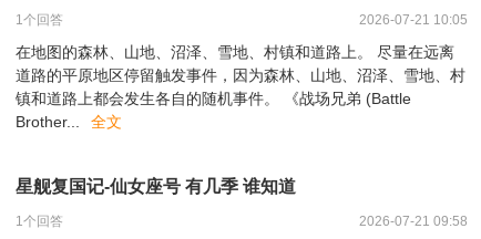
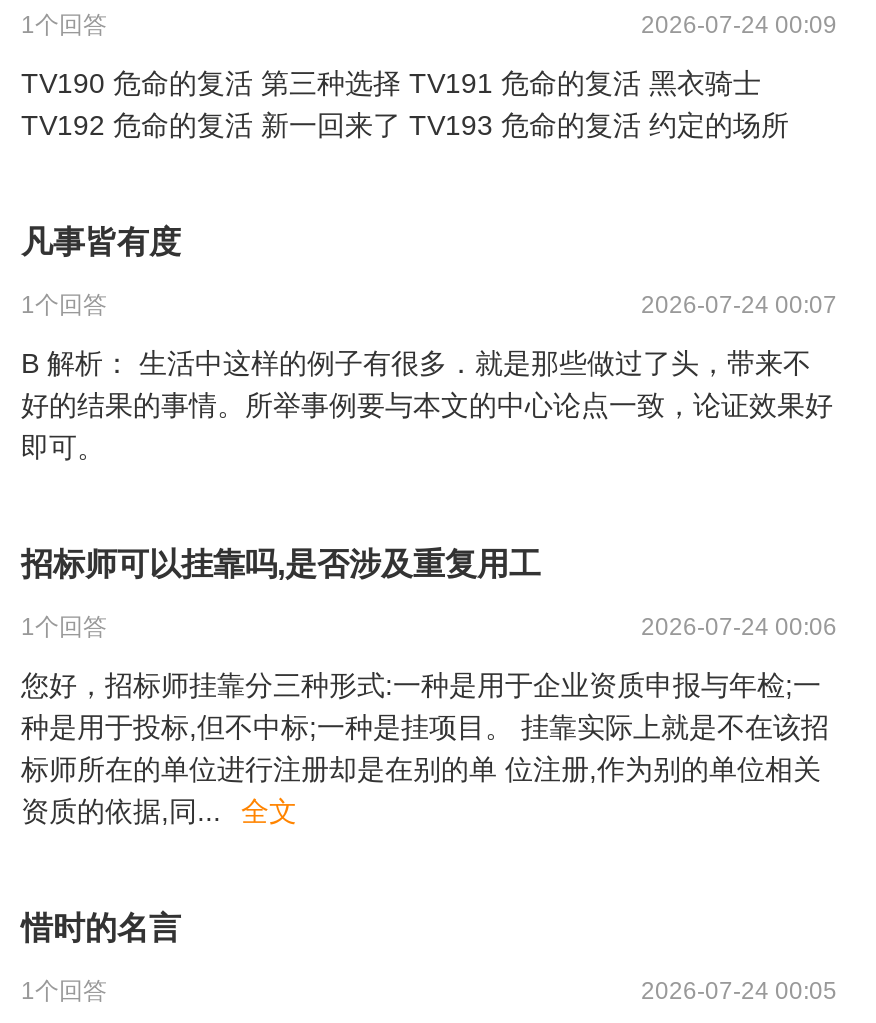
[16,12,468,131] 2026-07-21 10:05 | 在地图的森林、山地、沼泽、雪地、村镇和道路上。 尽量在远离 | 道路的平原地区停留触发事件，因为森林、山地、沼泽、雪地、村 | 镇和道路上都会发生各自的随机事件。 《战场兄弟 (Battle | Brother... -> [21,11,837,827] 2026-07-24 00:09 | TV190 危命的复活 第三种选择 TV191 危命的复活 黑衣骑士 | TV192 危命的复活 新一回来了 TV193 危命的复活 约定的场所 | 凡事皆有度 | 1个回答 | 2026-07-24 00:07 | B 解析： 生活中这样的例子有很多．就是那些做过了头，带来不 | 好的结果的事情。所举事例要与本文的中心论点一致，论证效果好 | 即可。 | 招标师可以挂靠吗,是否涉及重复用工 | 1个回答 | 2026-07-24 00:06 | 您好，招标师挂靠分三种形式:一种是用于企业资质申报与年检;一 | 种是用于投标,但不中标;一种是挂项目。 挂靠实际上就是不在该招 | 标师所在的单位进行注册却是在别的单 位注册,作为别的单位相关 | 资质的依据,同...
[16,177,296,196] 星舰复国记-仙女座号 有几季 谁知道 -> [21,911,181,945] 惜时的名言
[359,214,468,229] 2026-07-21 09:58 -> [641,977,837,1005] 2026-07-24 00:05

